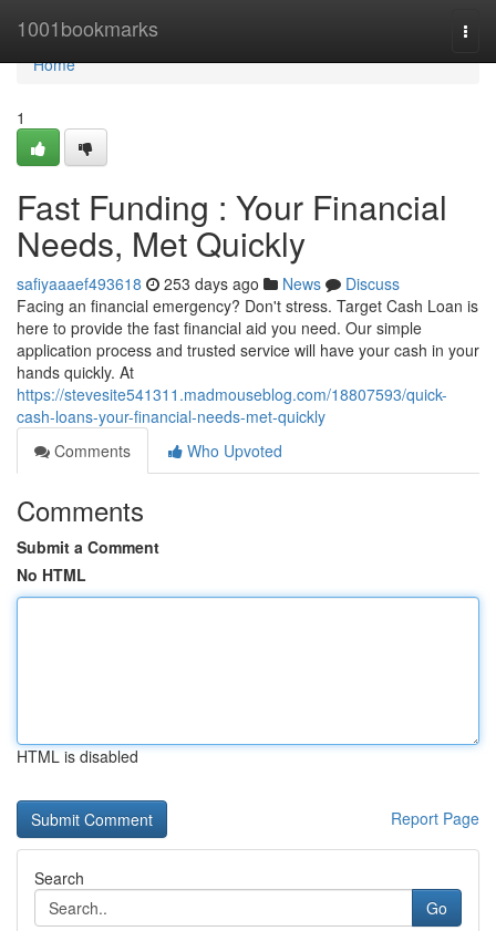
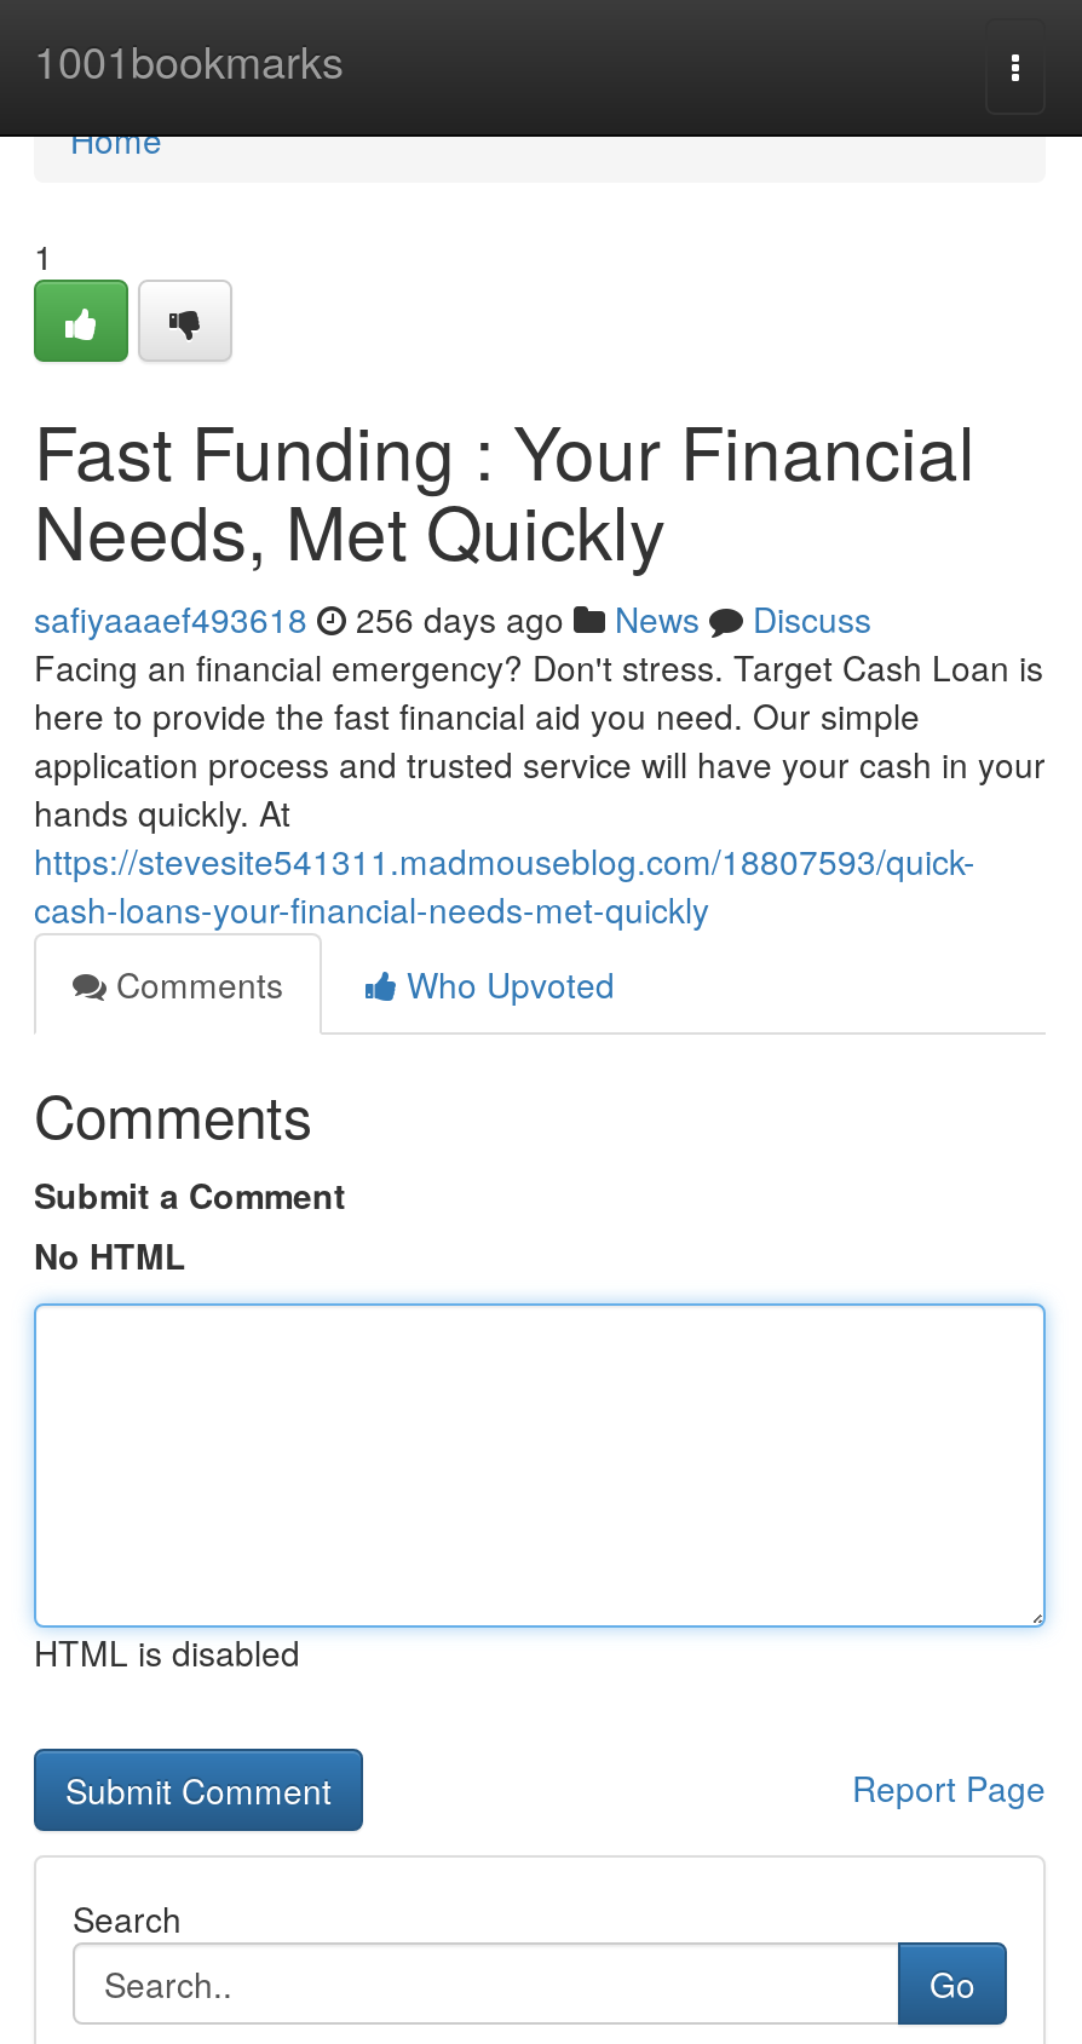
[17,272,400,294] safiyaaaef493618 253 days ago News Discuss -> [34,594,871,643] safiyaaaef493618 256 days ago News Discuss

